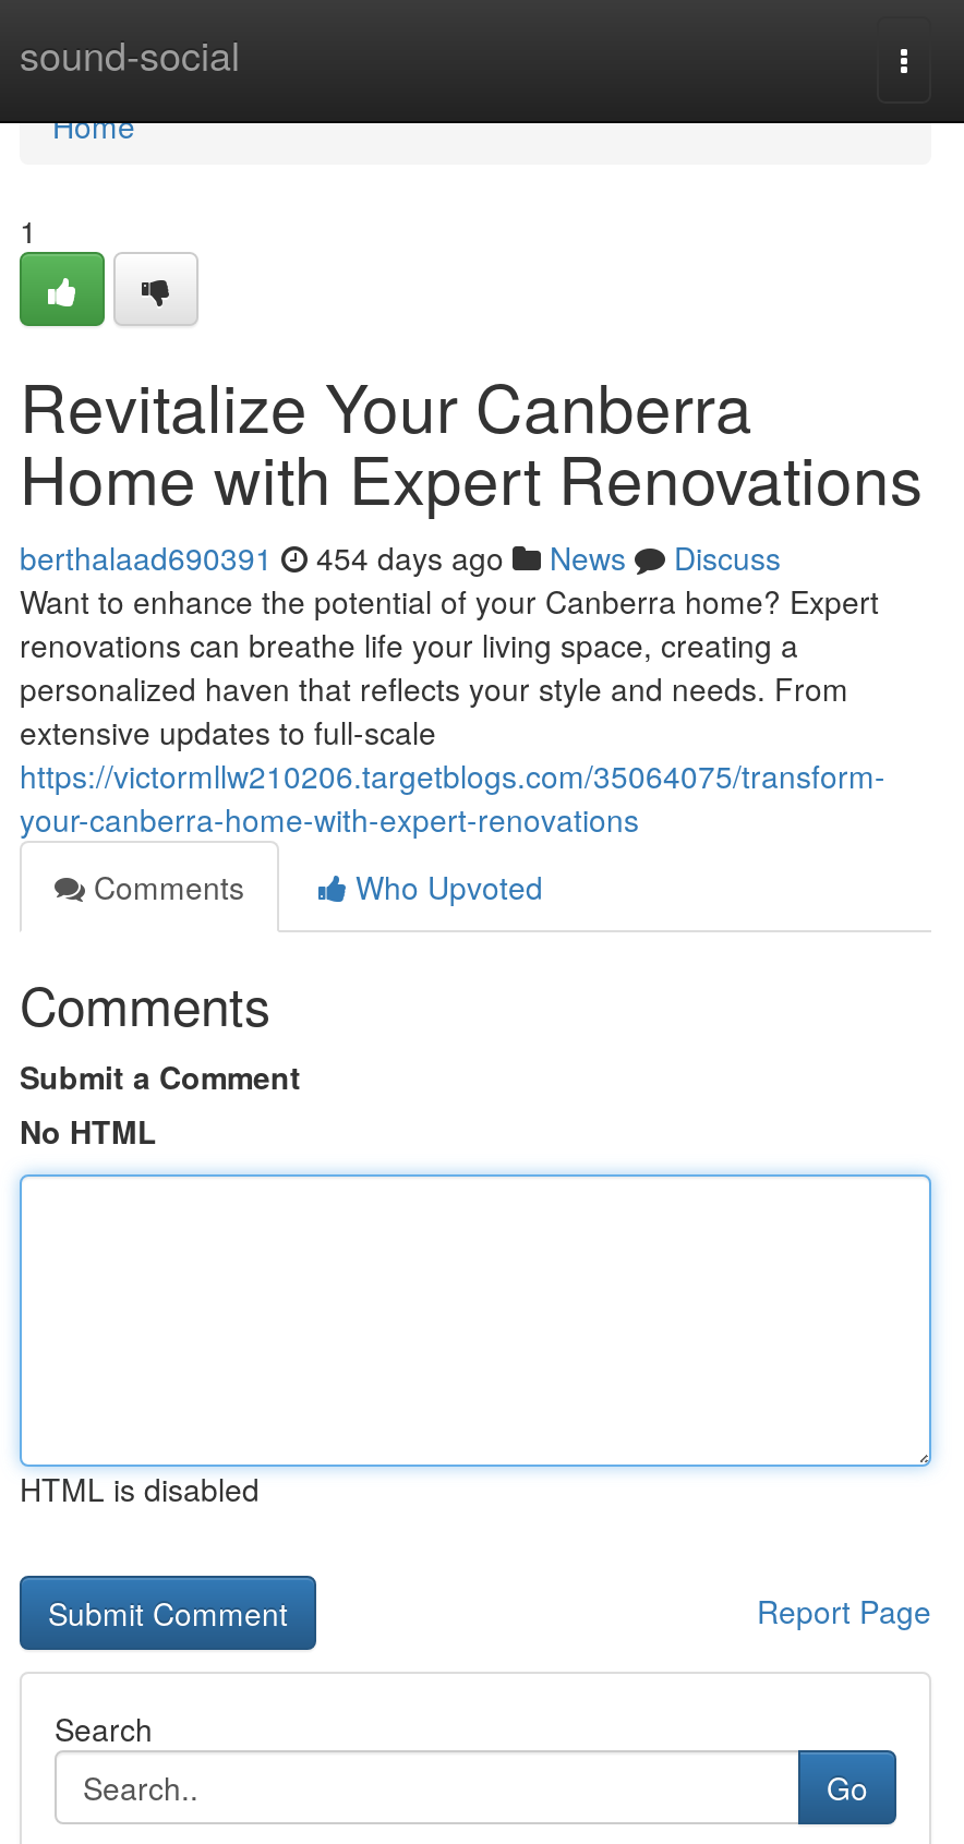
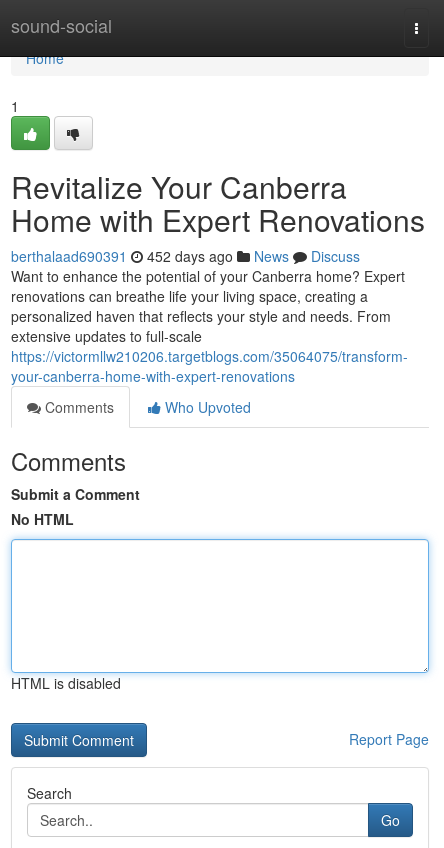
[20,535,781,579] berthalaad690391 454 days ago News Discuss -> [11,246,360,266] berthalaad690391 452 days ago News Discuss

